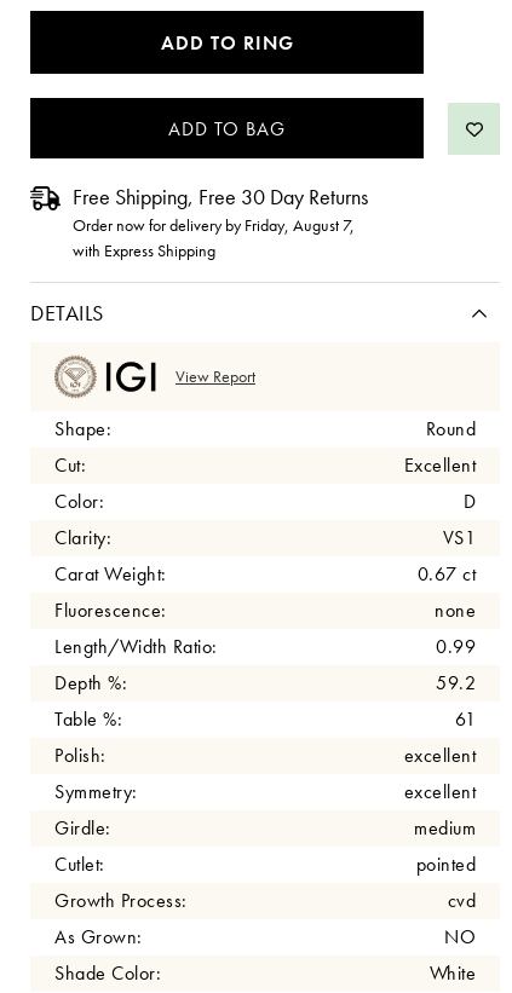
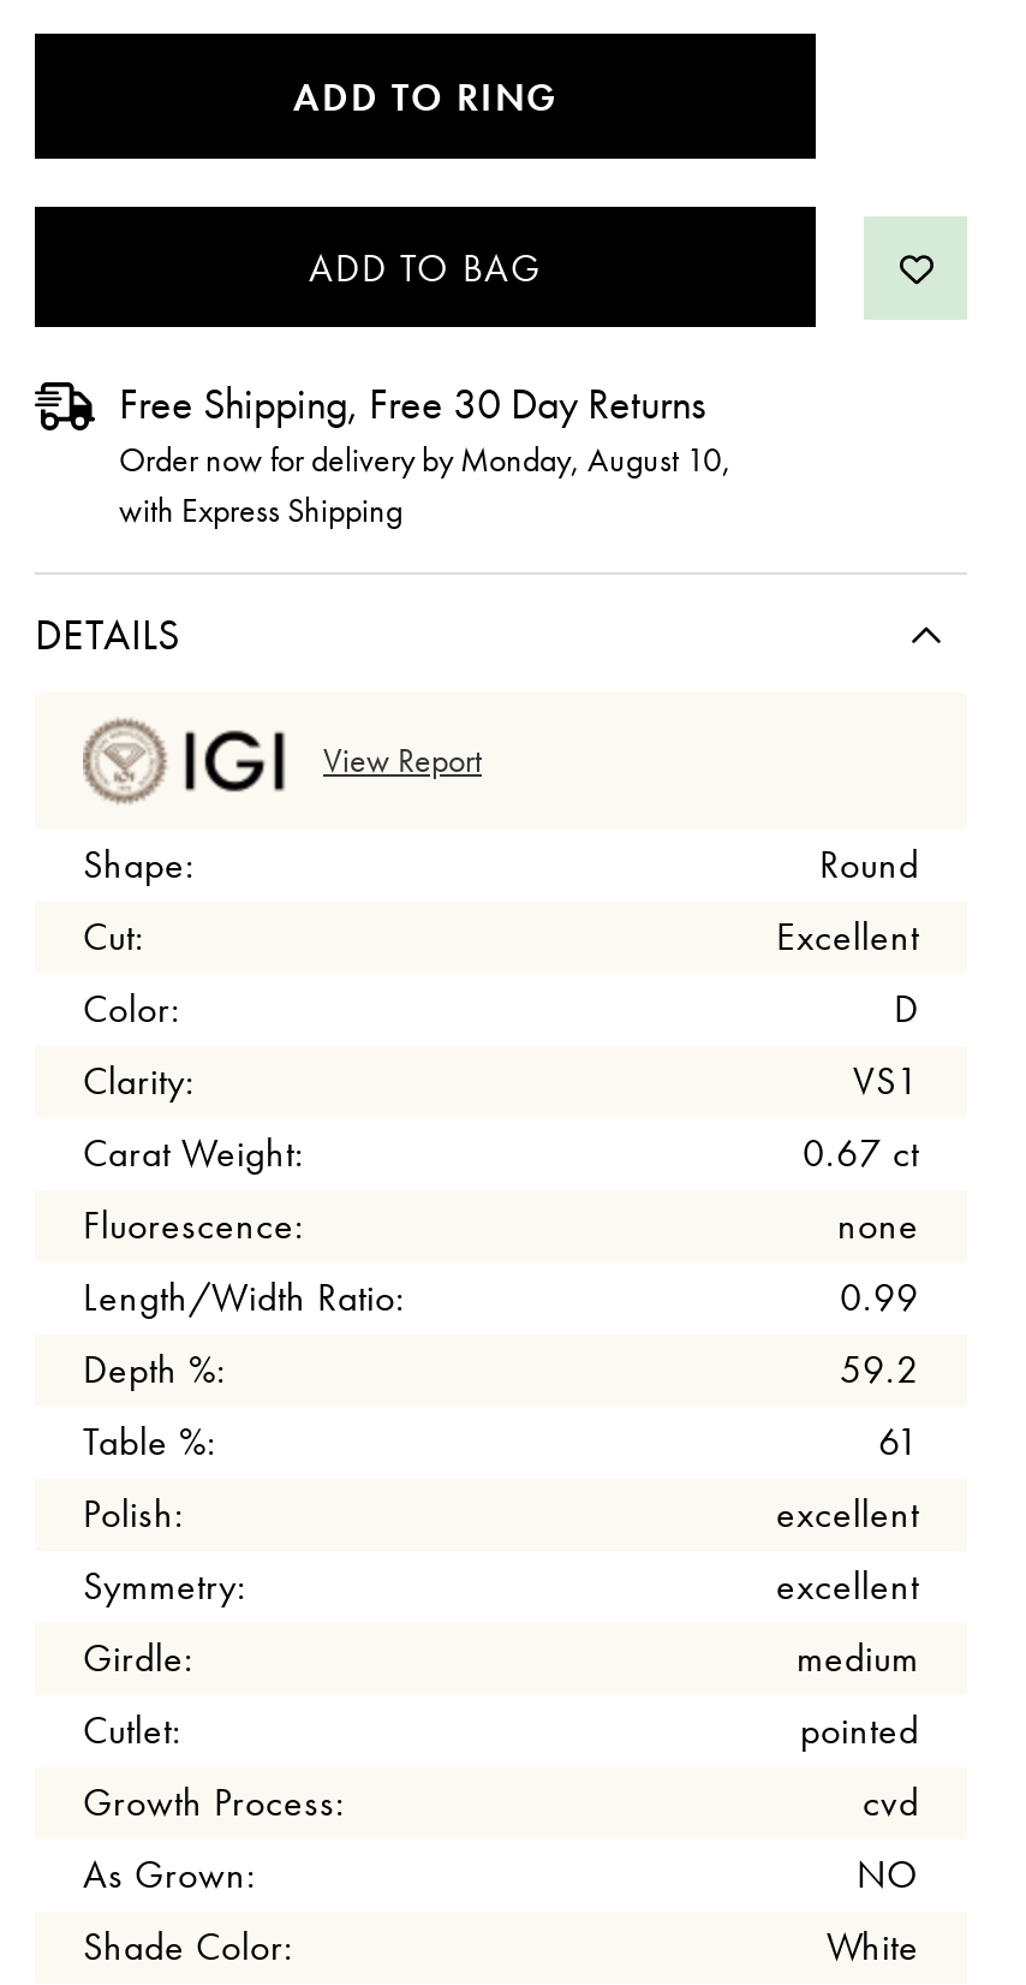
[73,214,355,236] Order now for delivery by Friday, August 7, -> [119,438,732,481] Order now for delivery by Monday, August 10,

